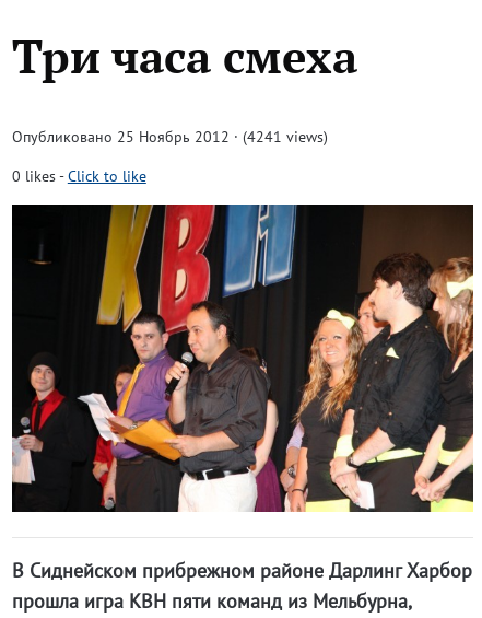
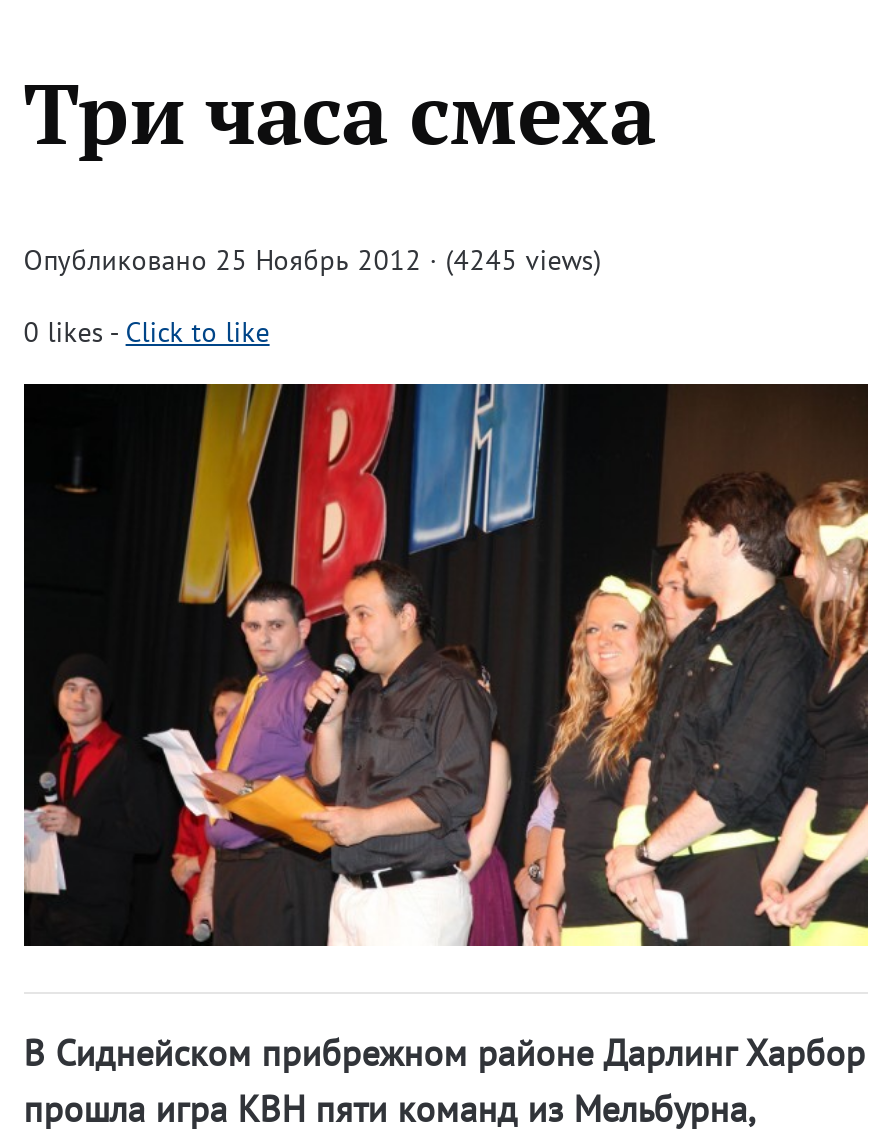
[12,127,328,147] Опубликовано 25 Ноябрь 2012 · (4241 views) -> [24,242,602,278] Опубликовано 25 Ноябрь 2012 · (4245 views)

